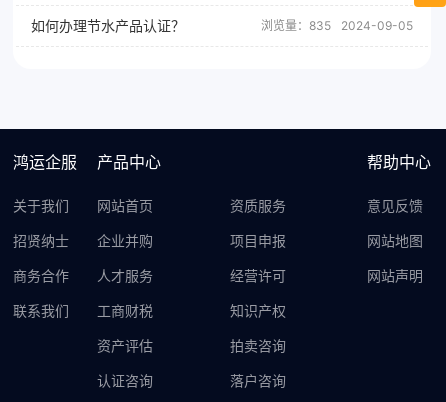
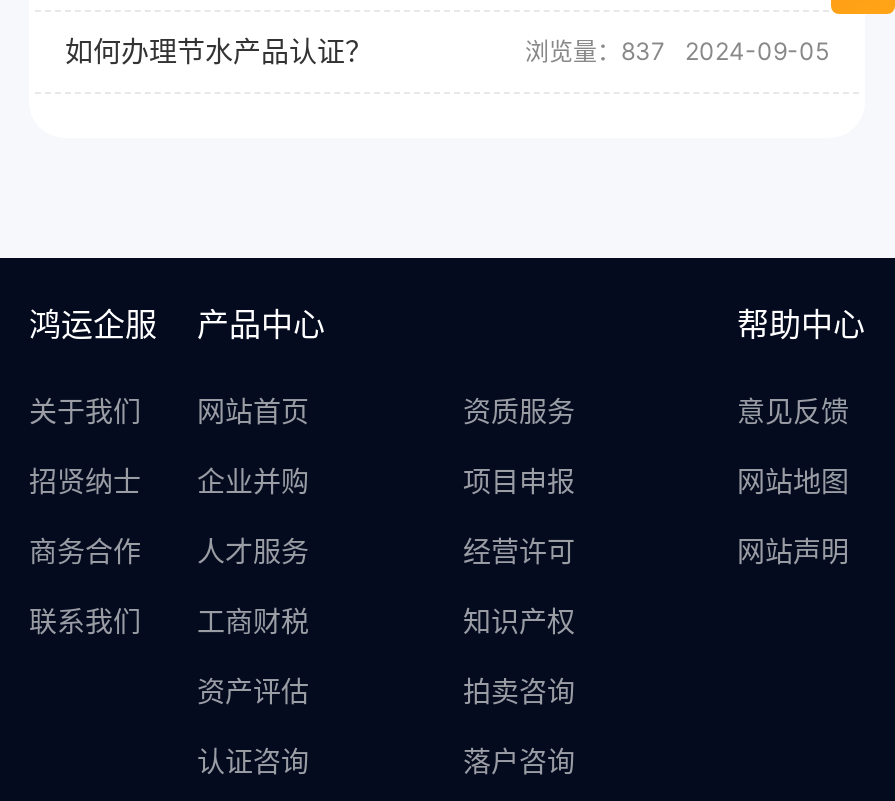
[261,18,413,33] 浏览量：835 2024-09-05 -> [525,37,829,67] 浏览量：837 2024-09-05

